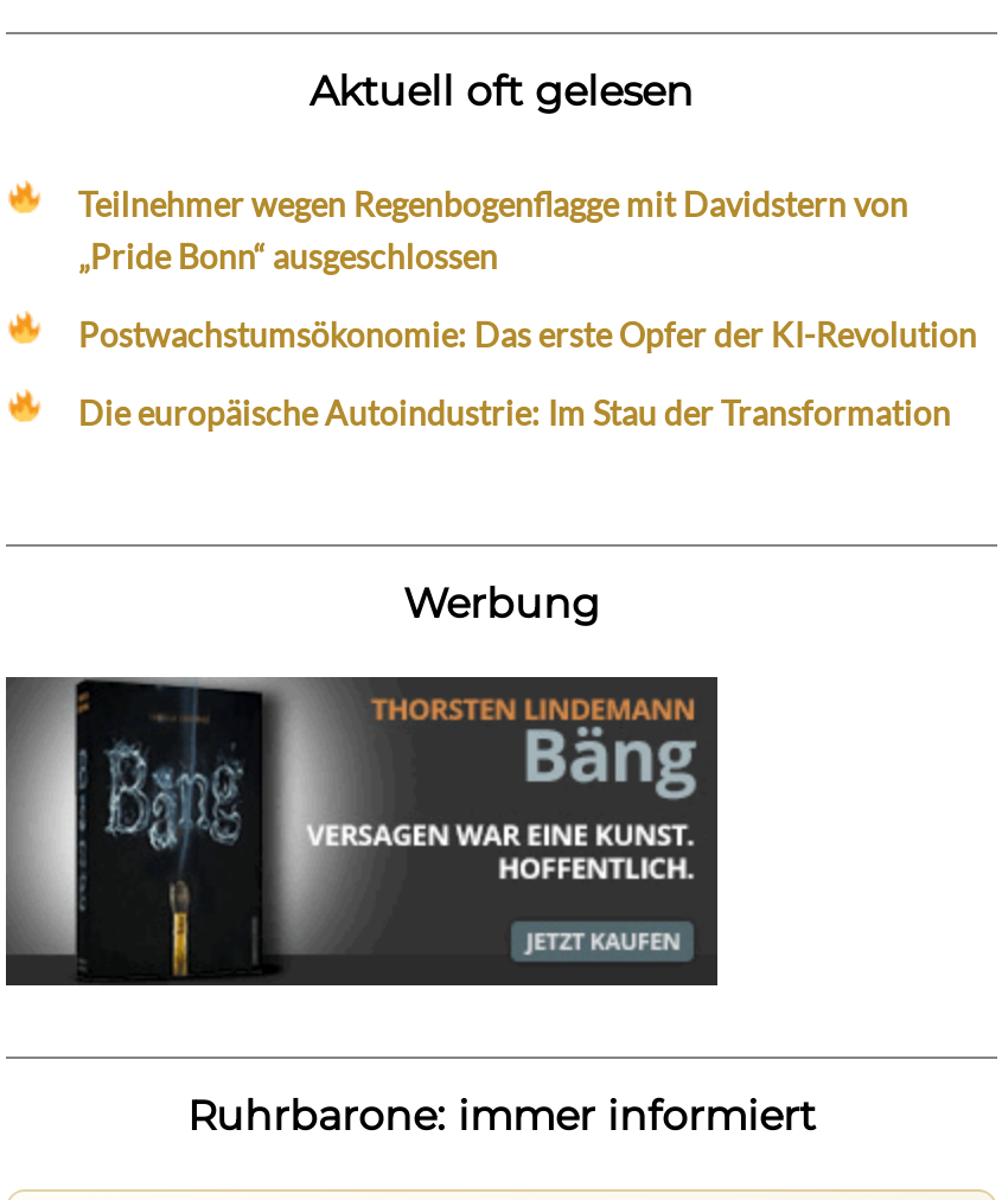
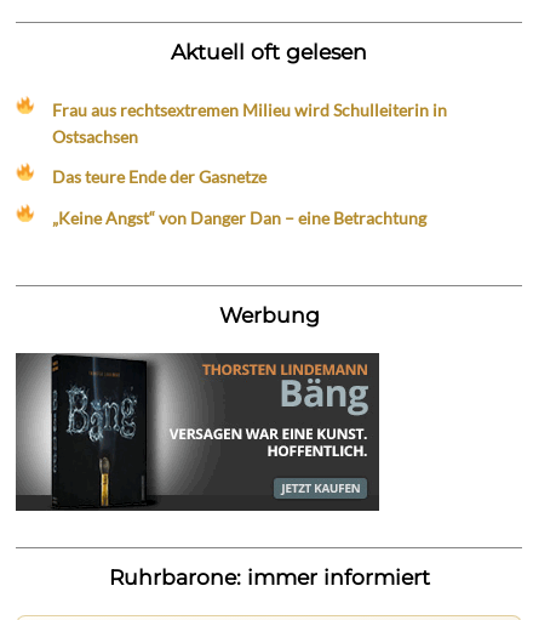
[78,183,908,276] Teilnehmer wegen Regenbogenflagge mit Davidstern von | „Pride Bonn“ ausgeschlossen -> [53,100,447,147] Frau aus rechtsextremen Milieu wird Schulleiterin in | Ostsachsen
[78,314,977,355] Postwachstumsökonomie: Das erste Opfer der KI-Revolution -> [53,167,267,187] Das teure Ende der Gasnetze
[78,393,951,433] Die europäische Autoindustrie: Im Stau der Transformation -> [53,207,427,228] „Keine Angst“ von Danger Dan – eine Betrachtung

